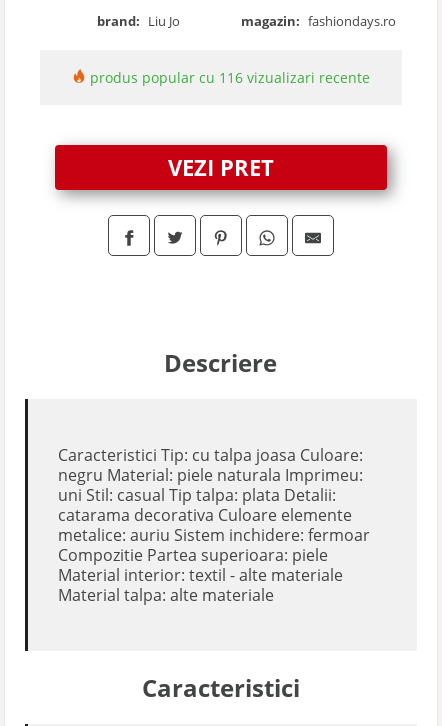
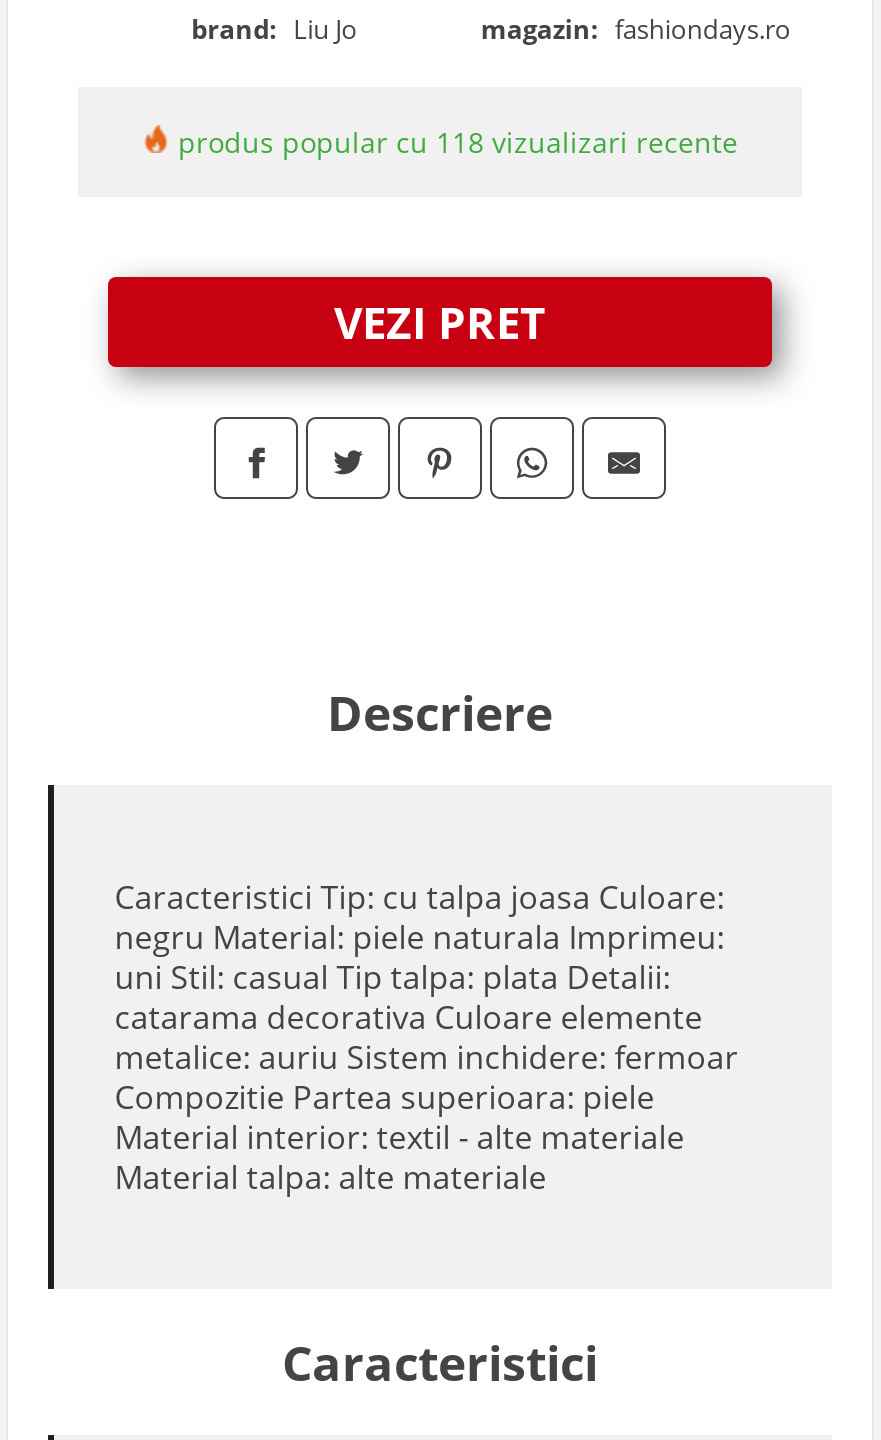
[86,68,370,87] produs popular cu 116 vizualizari recente -> [170,123,738,161] produs popular cu 118 vizualizari recente

